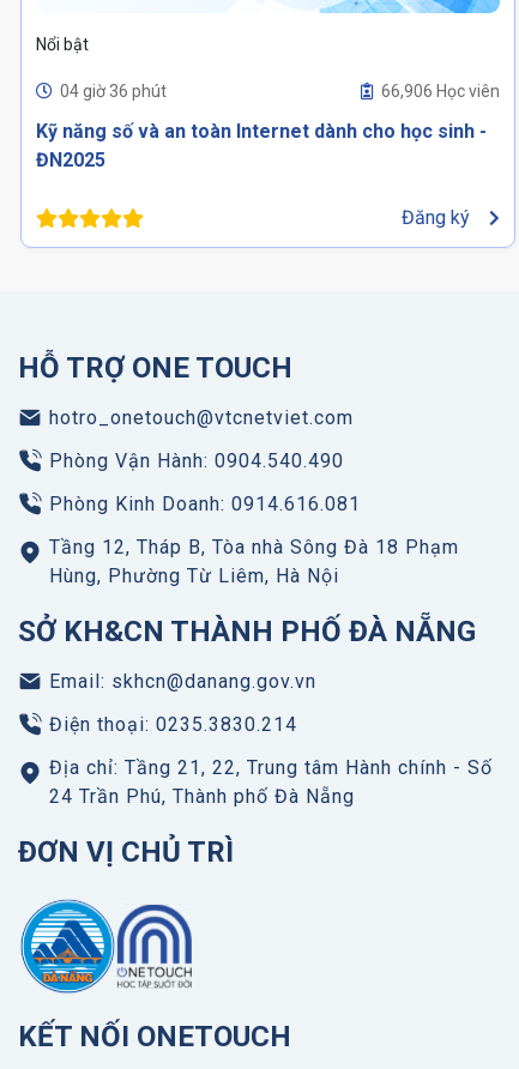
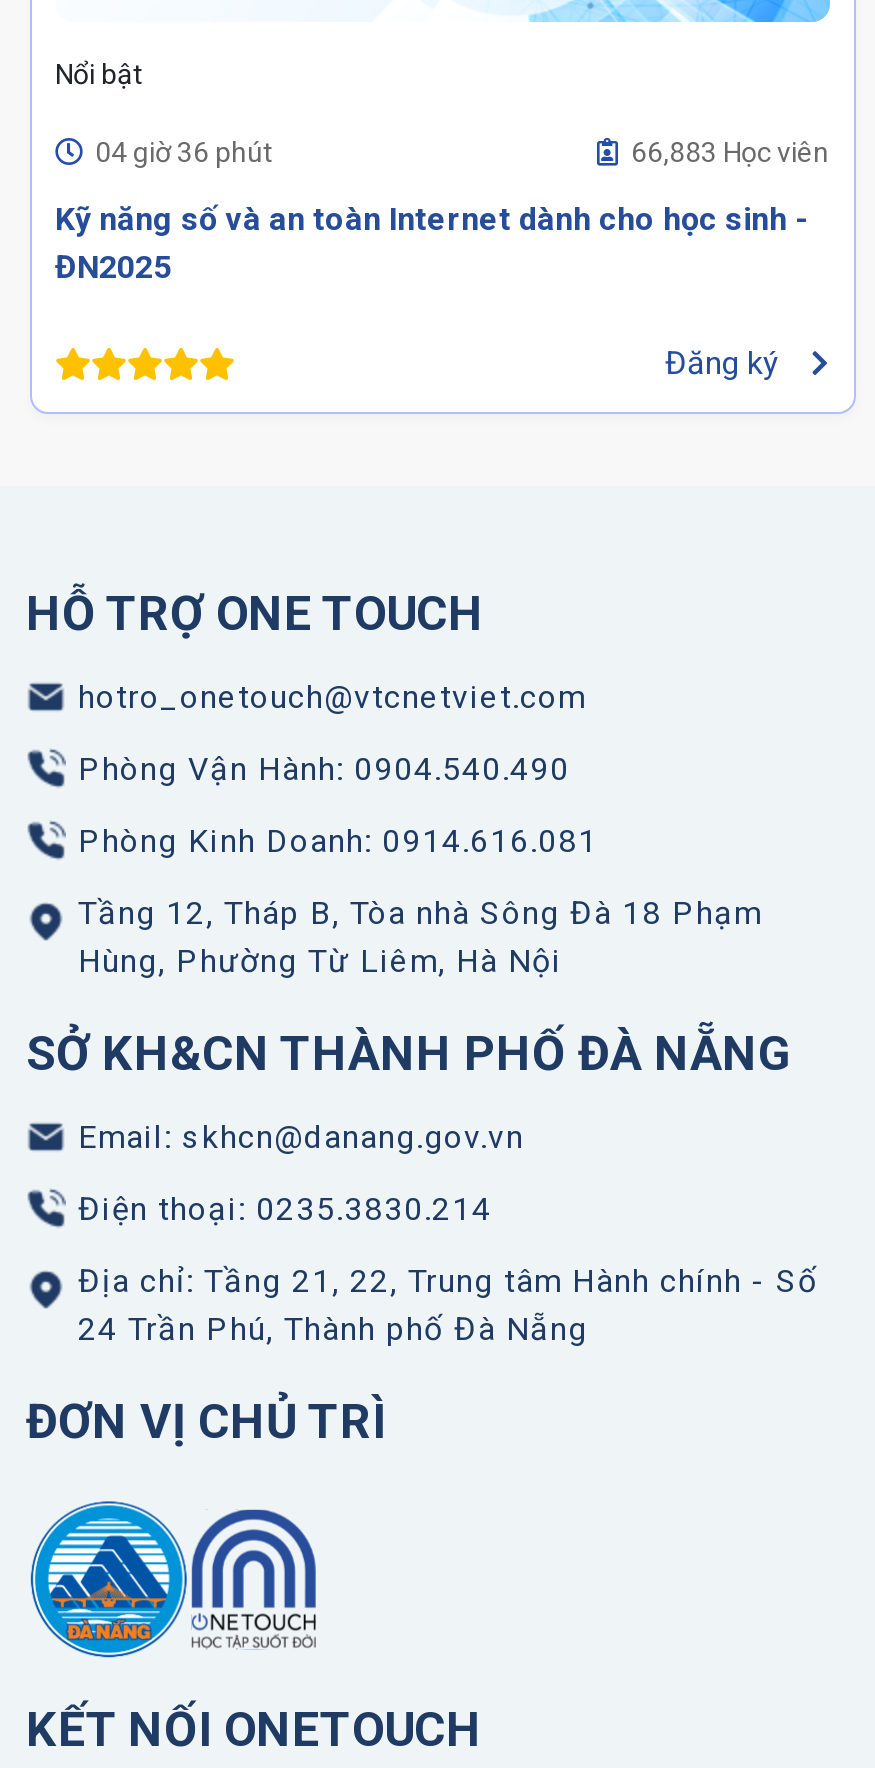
[381,81,499,101] 66,906 Học viên -> [631,136,829,168] 66,883 Học viên

